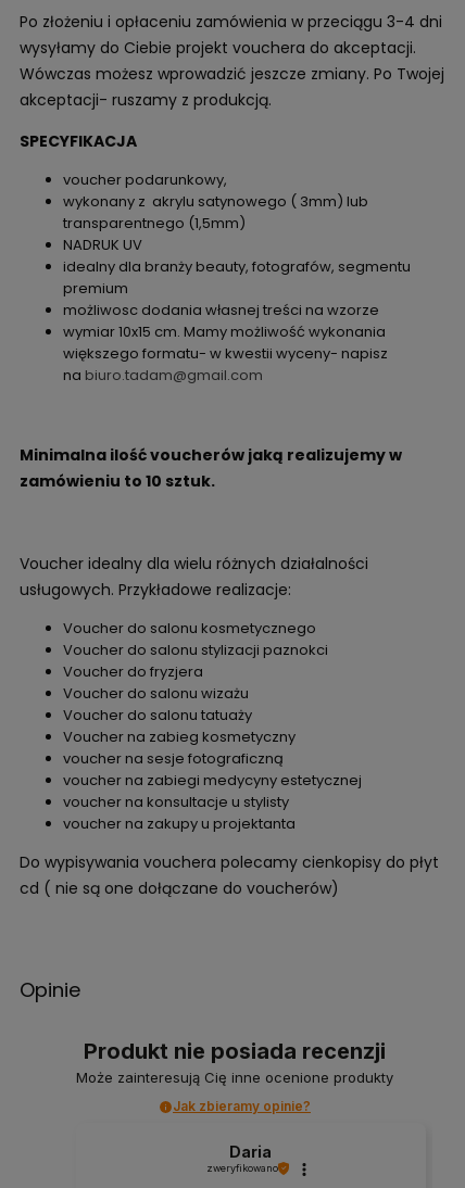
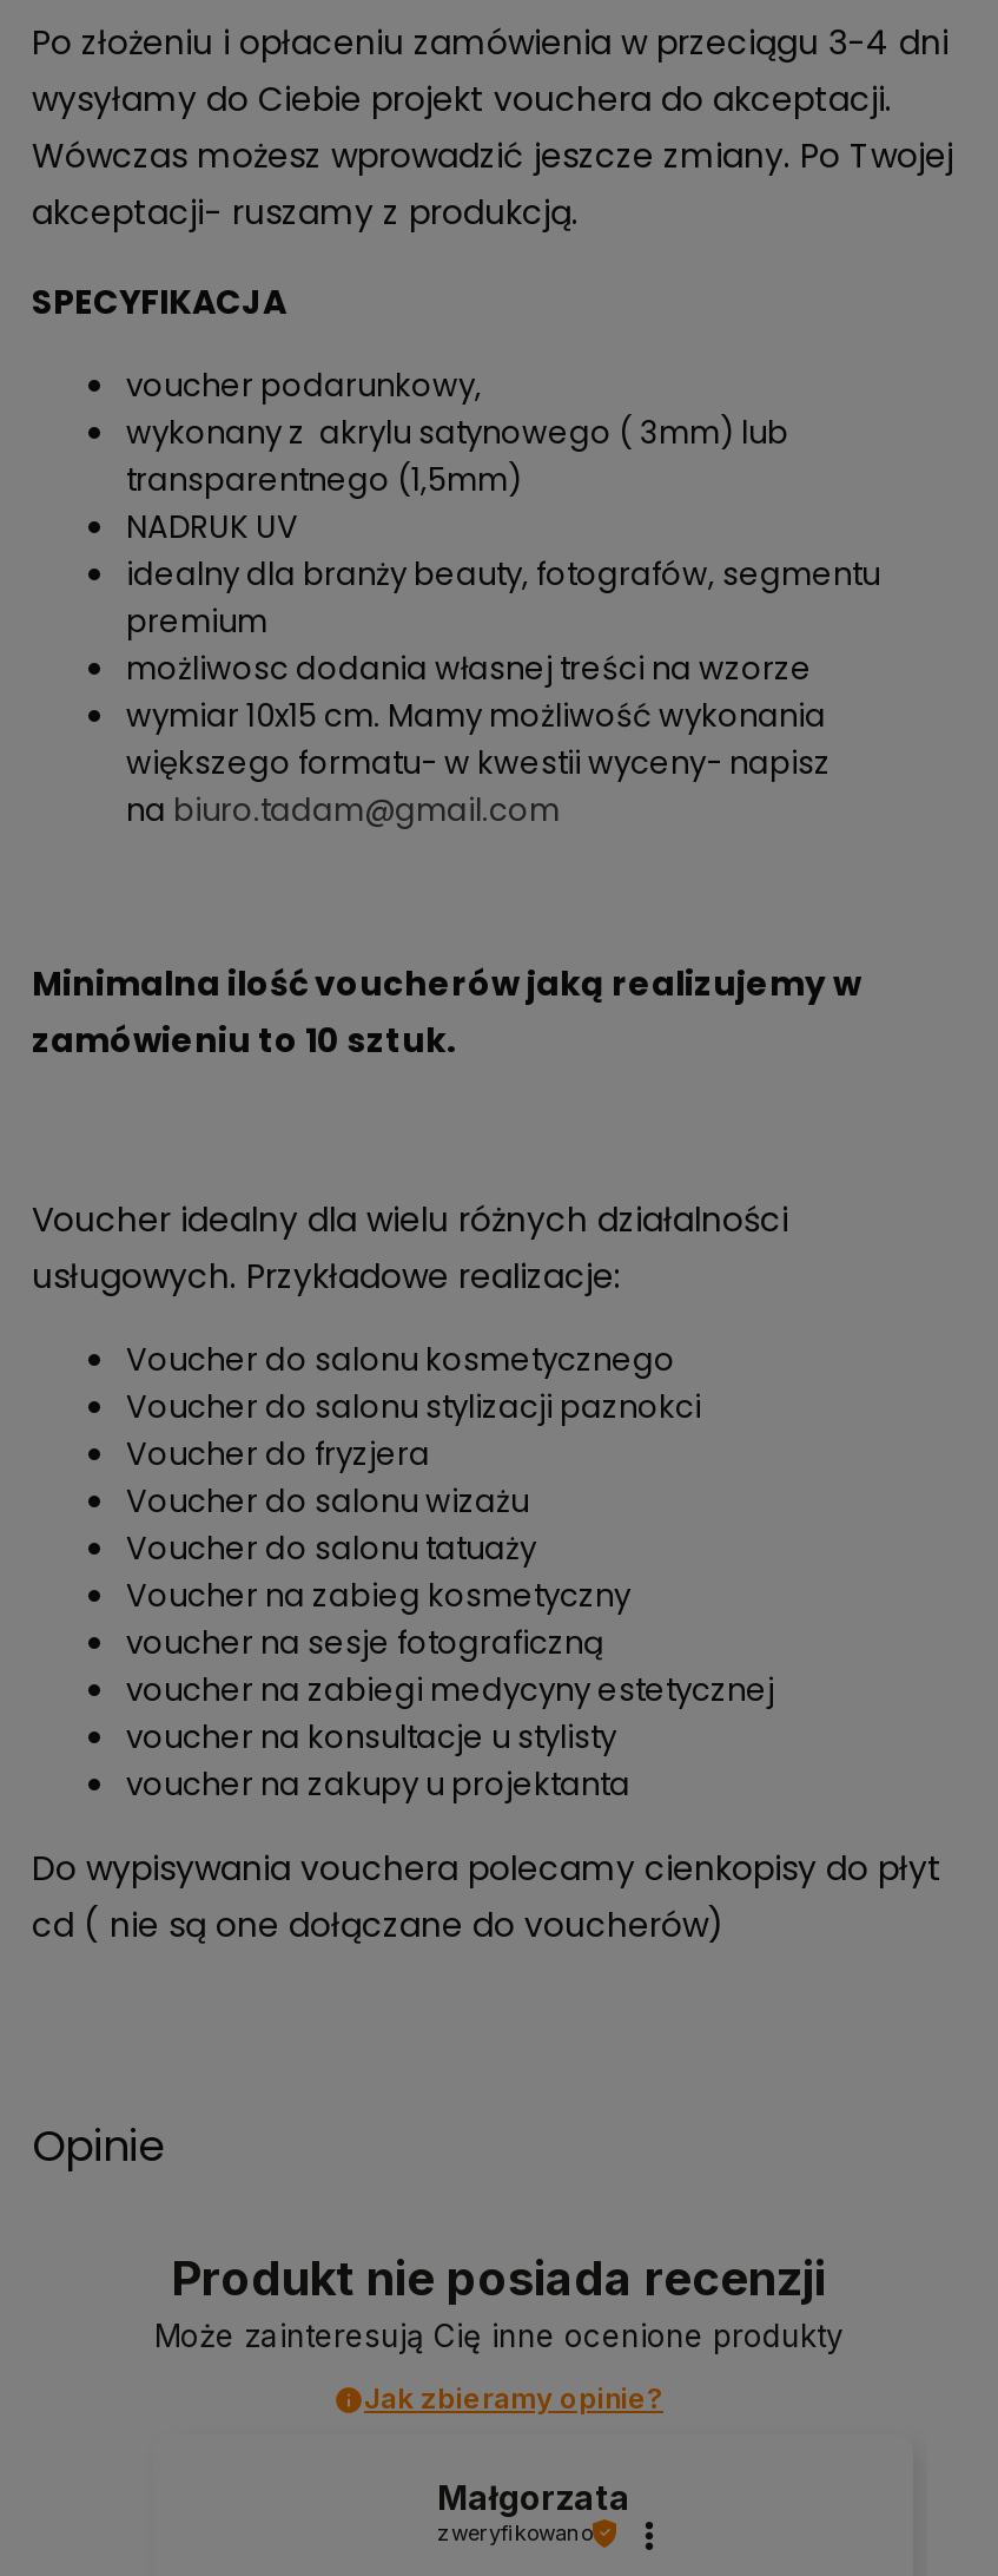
[230,1143,272,1161] Daria -> [437,2478,630,2518] Małgorzata

